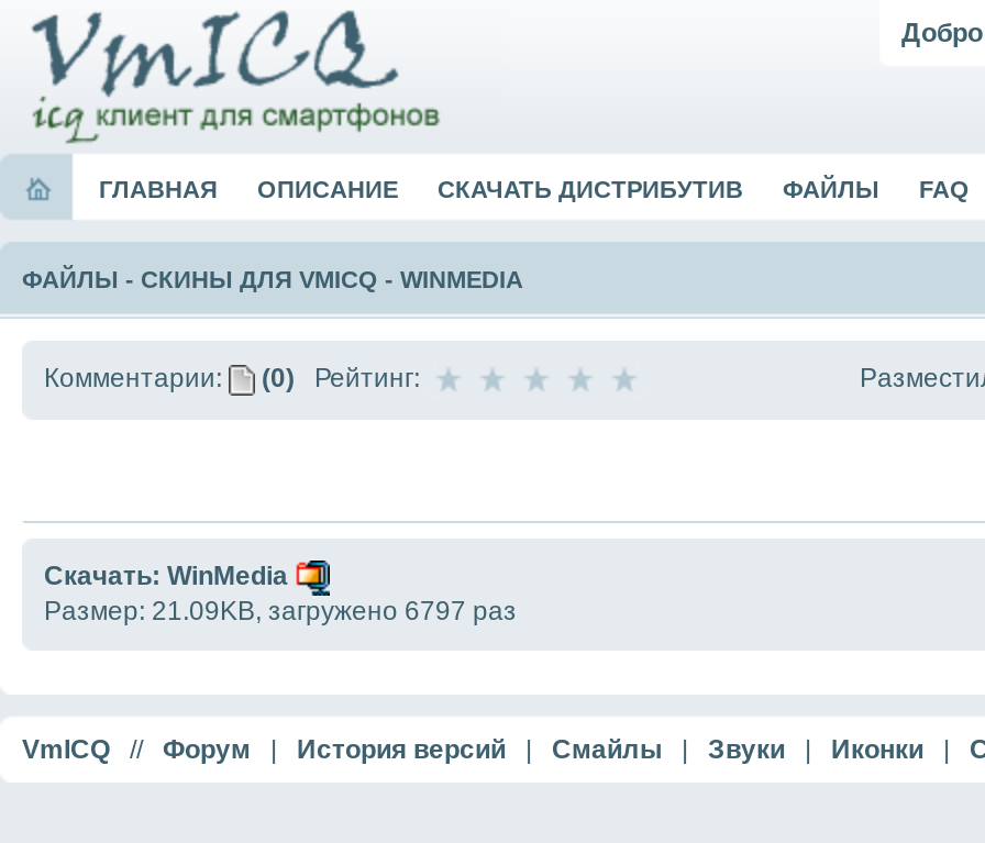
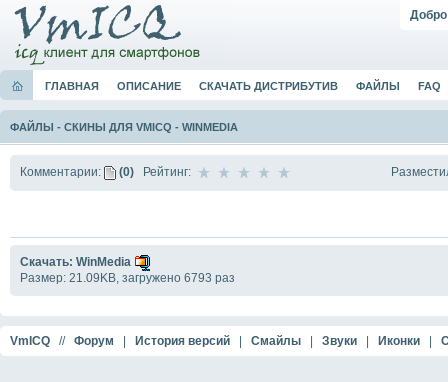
[44,596,517,626] Размер: 21.09KB, загружено 6797 раз -> [20,271,235,285] Размер: 21.09KB, загружено 6793 раз

